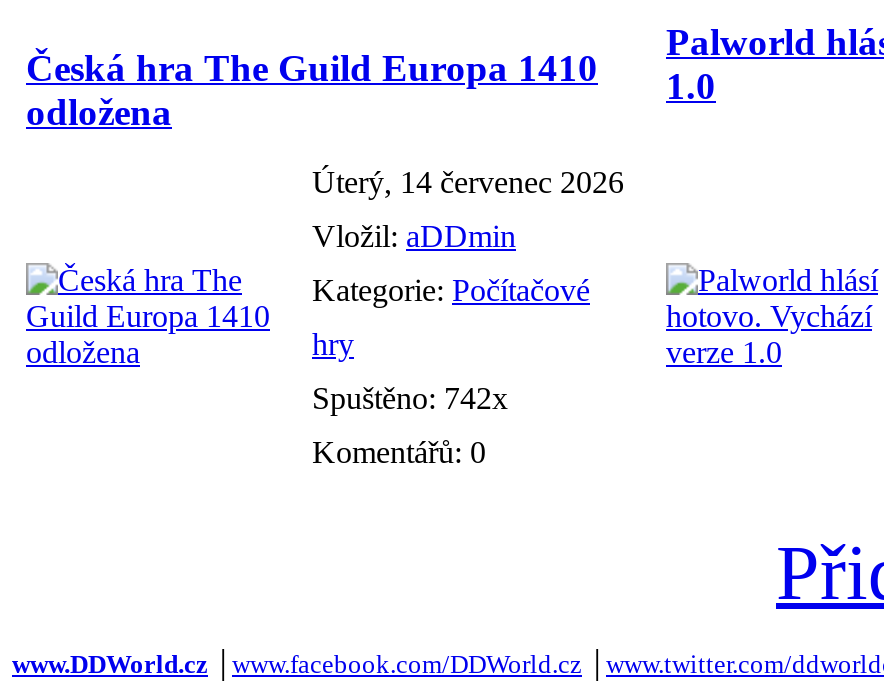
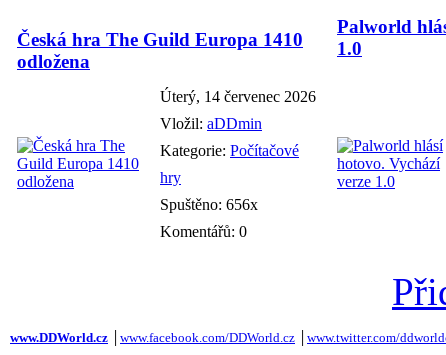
[312,381,508,415] Spuštěno: 742x -> [160,196,258,213] Spuštěno: 656x

